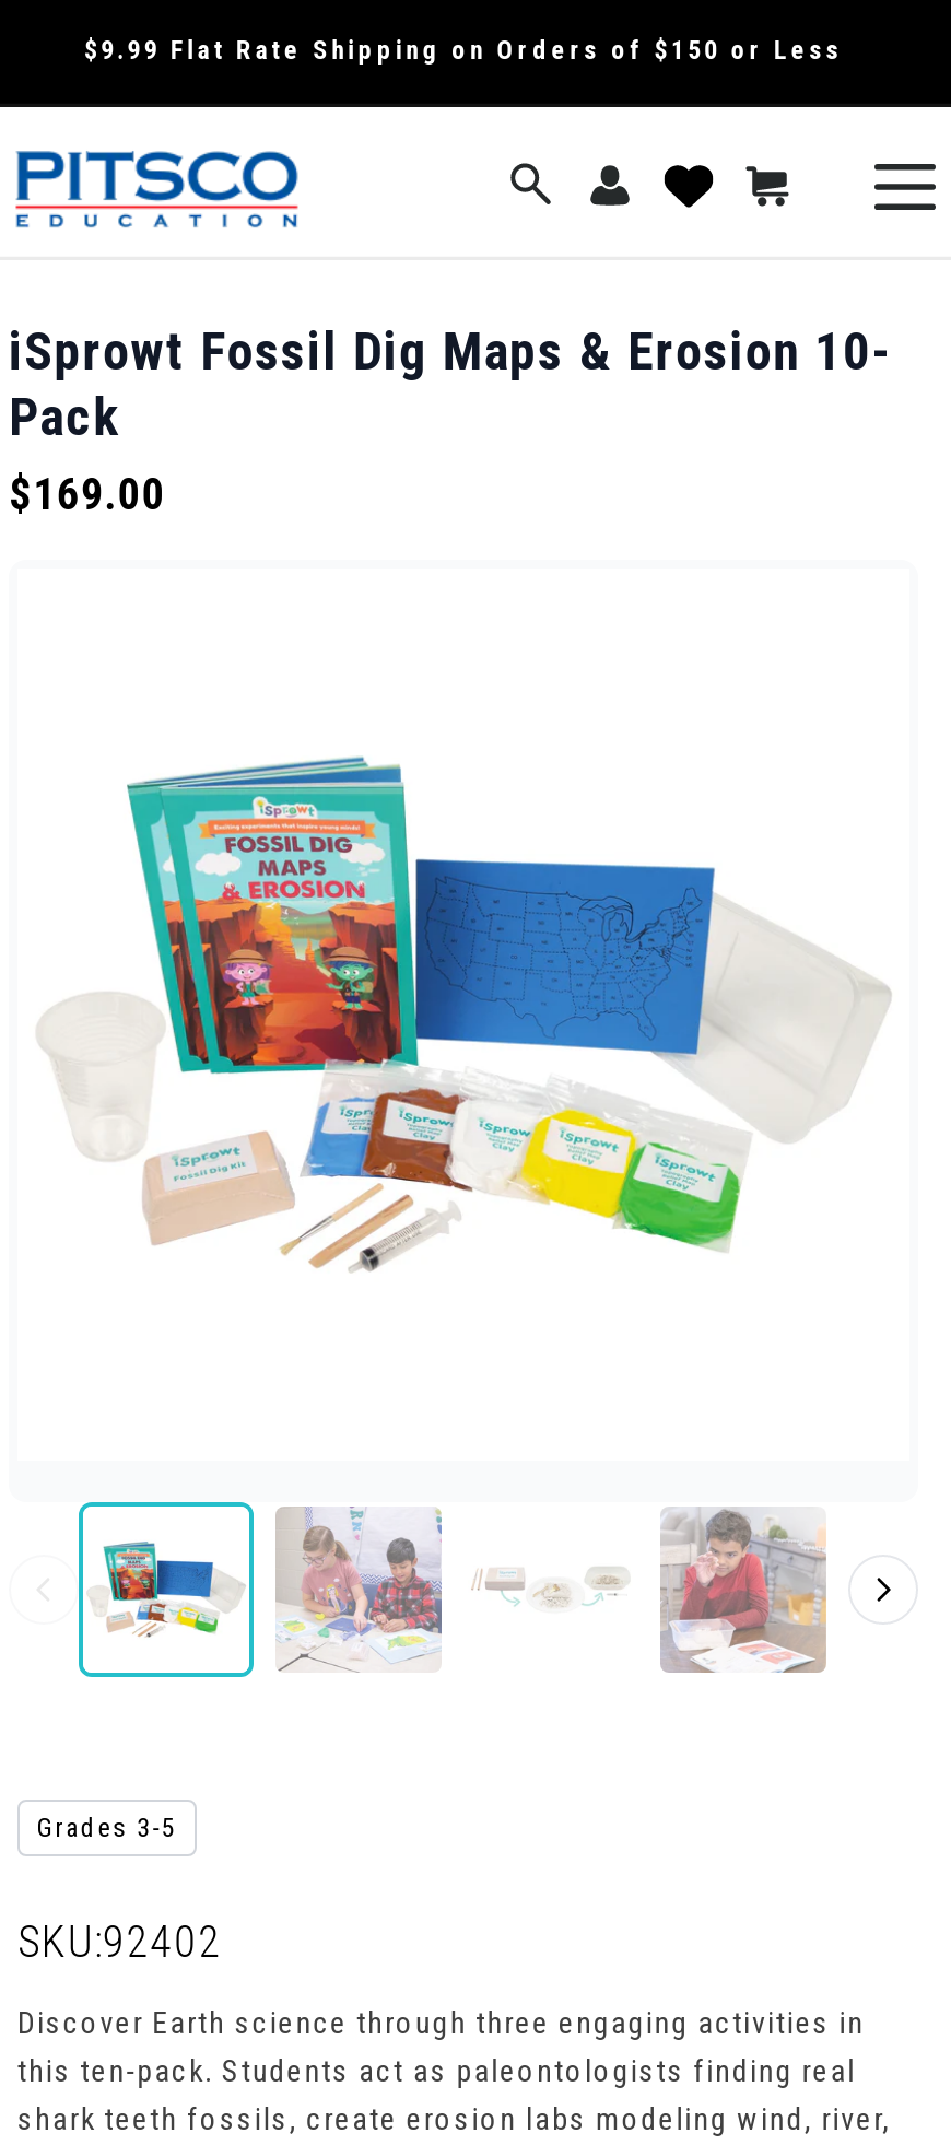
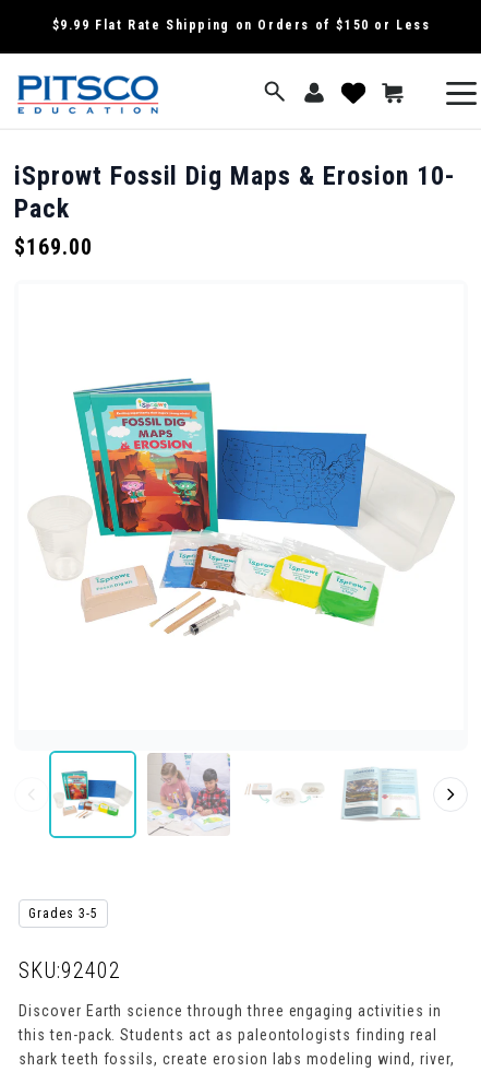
[660,1507,829,1675] [image] -> [340,754,421,836] [image]

